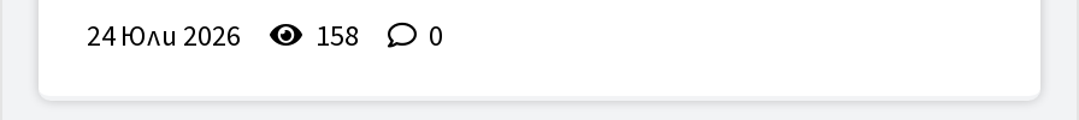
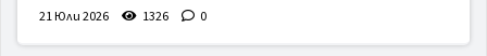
[87,16,359,57] 24 Юли 2026 | 158 -> [39,7,168,25] 21 Юли 2026 | 1326

